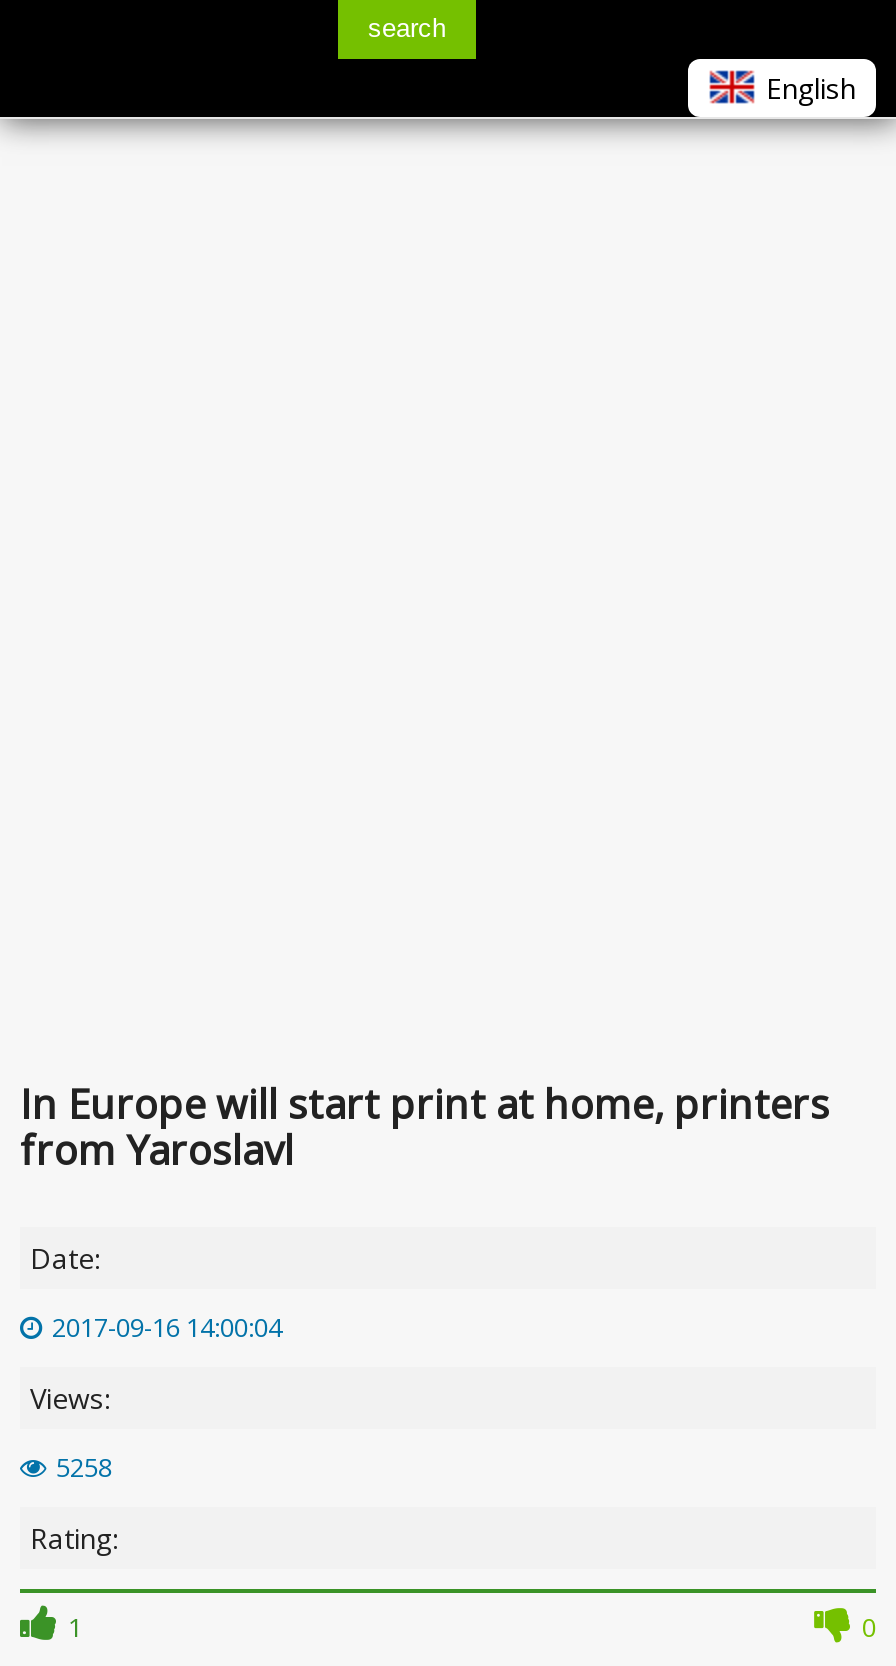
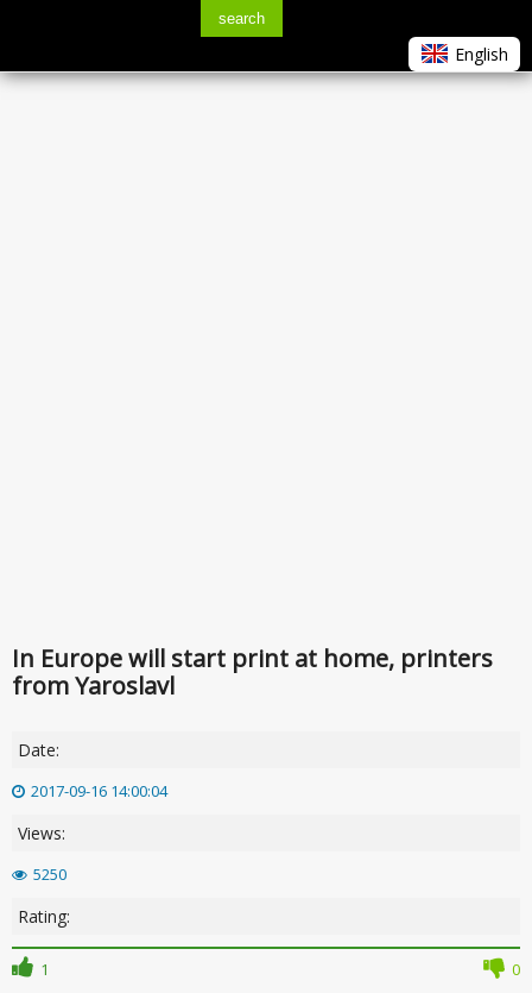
[56,1449,112,1485] 5258 -> [33,863,66,885] 5250

